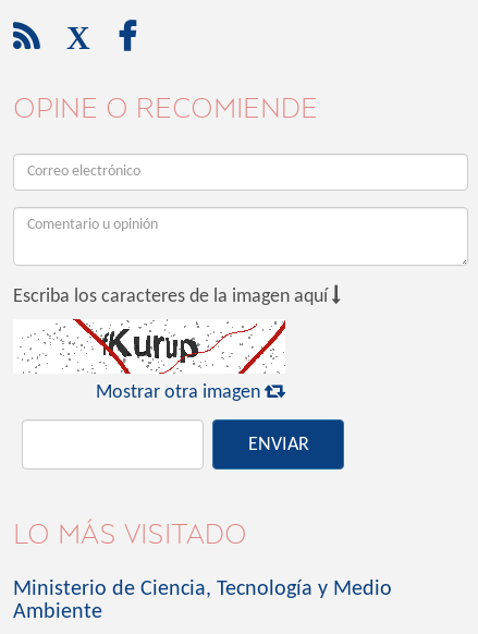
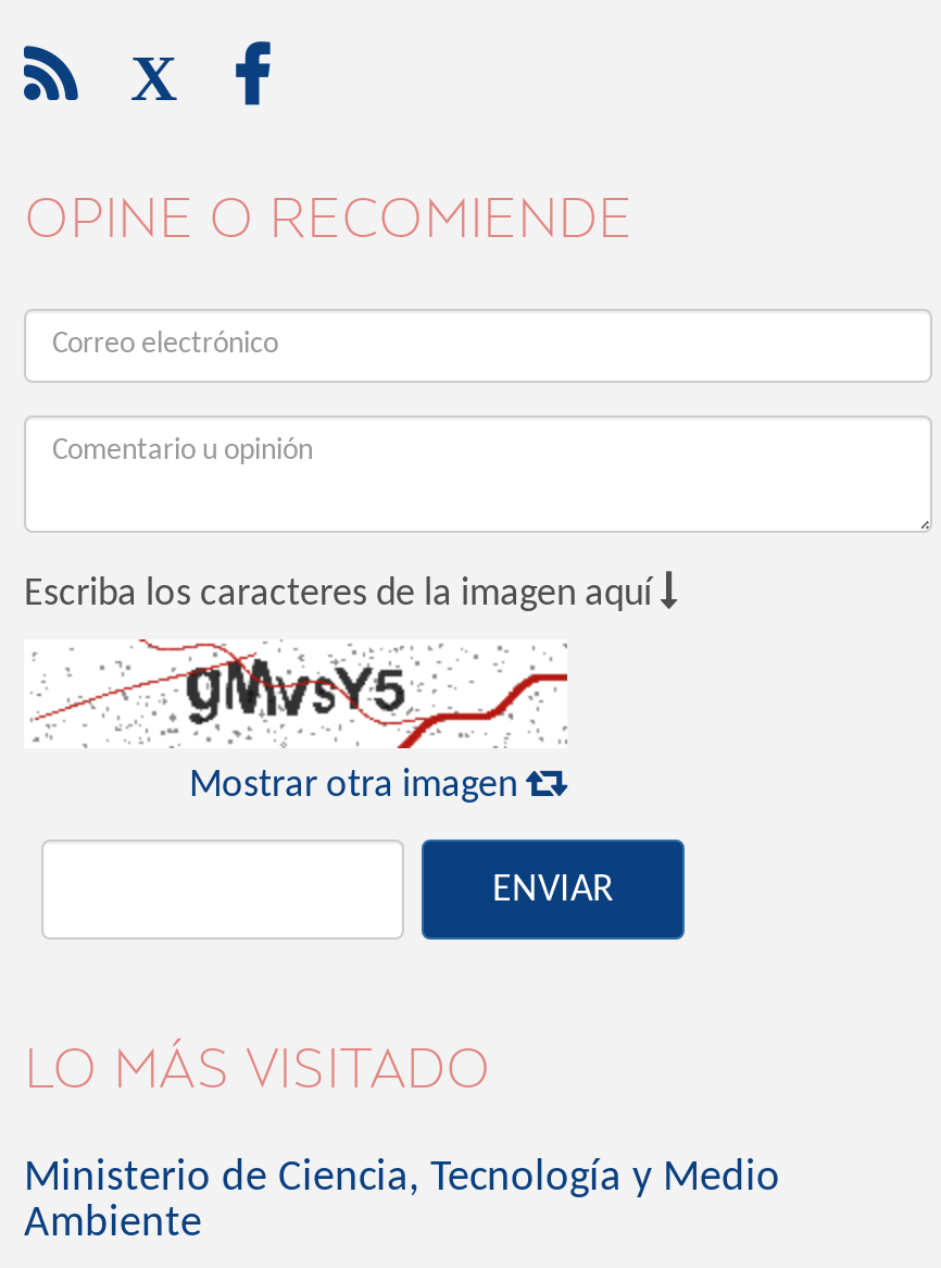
[21,318,286,375] [image] -> [33,639,569,750] [image]

